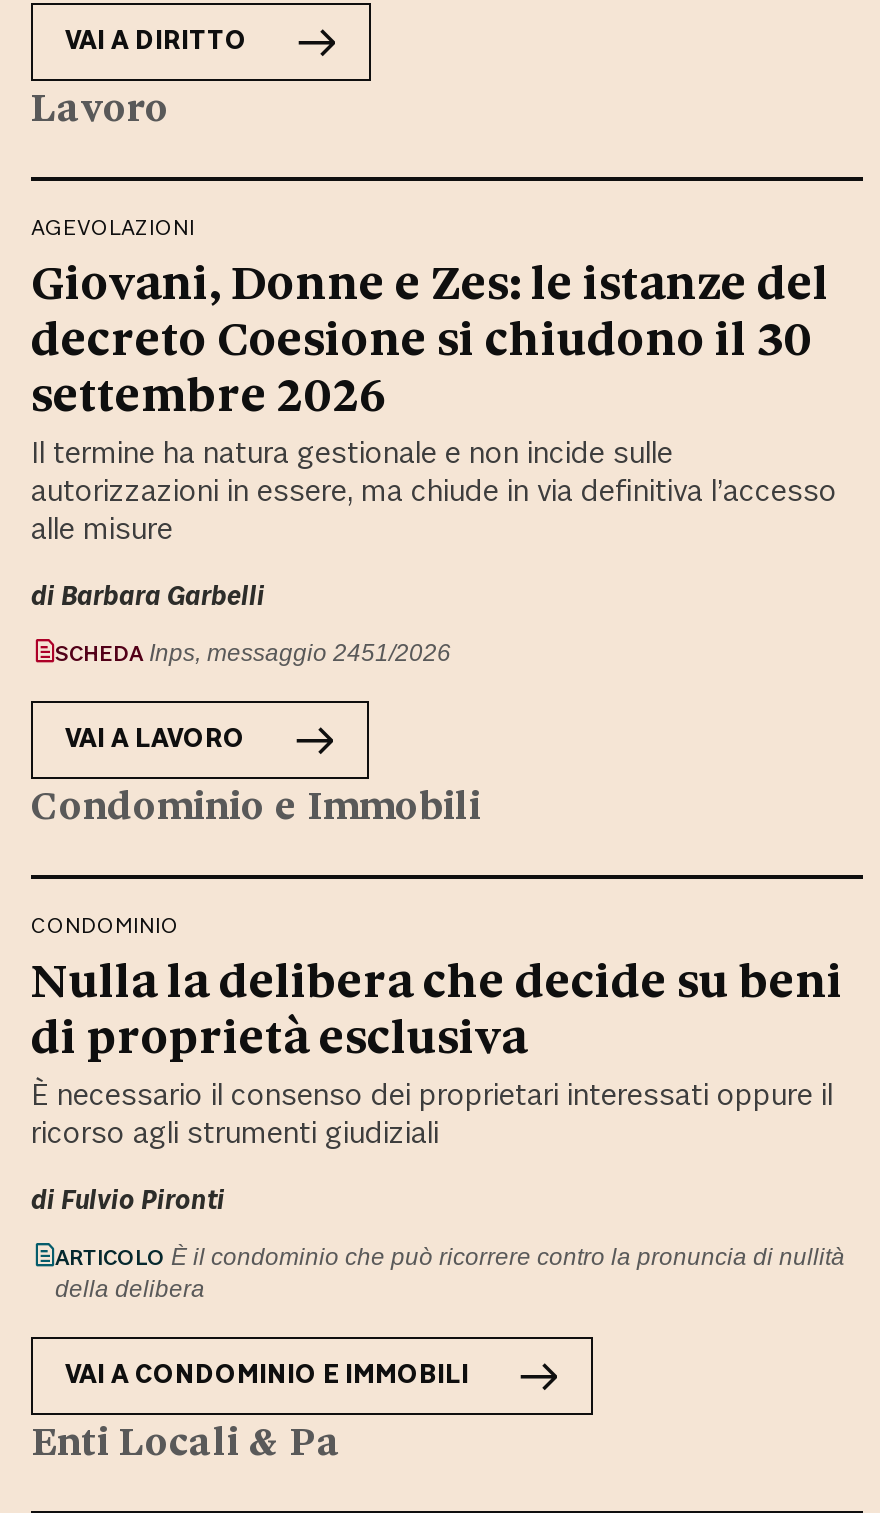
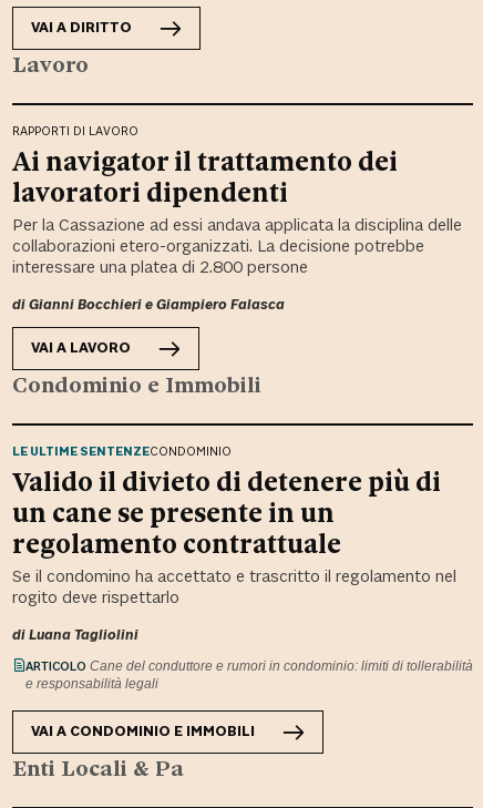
[31,212,837,669] AGEVOLAZIONI | Giovani, Donne e Zes: le istanze del | decreto Coesione si chiudono il 30 | settembre 2026 | Il termine ha natura gestionale e non incide sulle | autorizzazioni in essere, ma chiude in via definitiva l’accesso | alle misure | di Barbara Garbelli | SCHEDA Inps, messaggio 2451/2026 -> [12,123,462,314] RAPPORTI DI LAVORO | Ai navigator il trattamento dei | lavoratori dipendenti | Per la Cassazione ad essi andava applicata la disciplina delle | collaborazioni etero-organizzati. La decisione potrebbe | interessare una platea di 2.800 persone | di Gianni Bocchieri e Giampiero Falasca
moved [31,723,481,831] -> [12,339,261,399]: VAI A LAVORO | Condominio e Immobili
[31,910,843,1153] CONDOMINIO | Nulla la delibera che decide su beni | di proprietà esclusiva | È necessario il consenso dei proprietari interessati oppure il | ricorso agli strumenti giudiziali -> [12,443,456,609] LE ULTIME SENTENZECONDOMINIO | Valido il divieto di detenere più di | un cane se presente in un | regolamento contrattuale | Se il condomino ha accettato e trascritto il regolamento nel | rogito deve rispettarlo
[31,1185,225,1217] di Fulvio Pironti -> [12,626,138,644] di Luana Tagliolini
[55,1243,845,1303] ARTICOLO È il condominio che può ricorrere contro la pronuncia di nullità | della delibera -> [25,659,473,692] ARTICOLO Cane del conduttore e rumori in condominio: limiti di tollerabilità | e responsabilità legali

